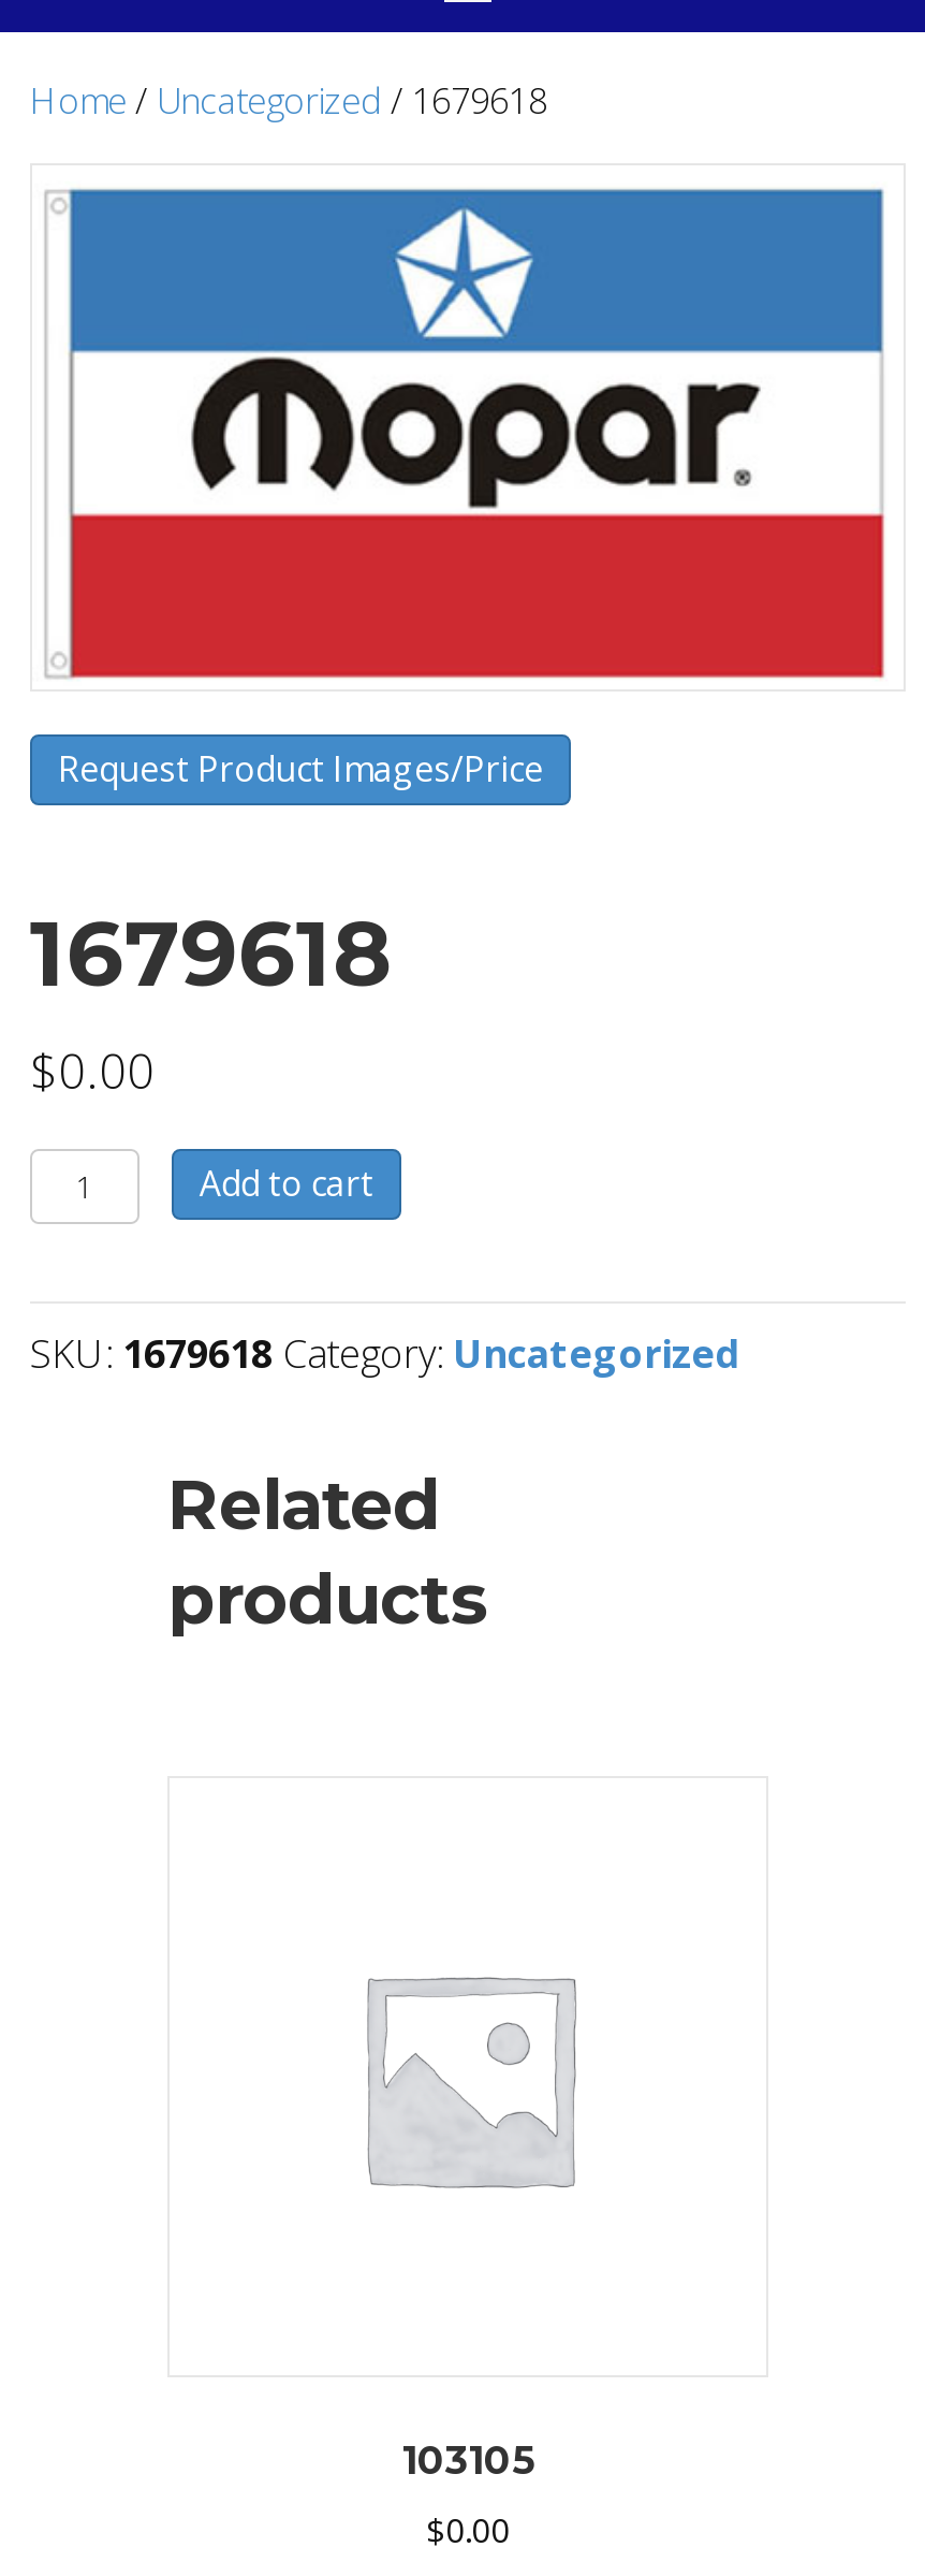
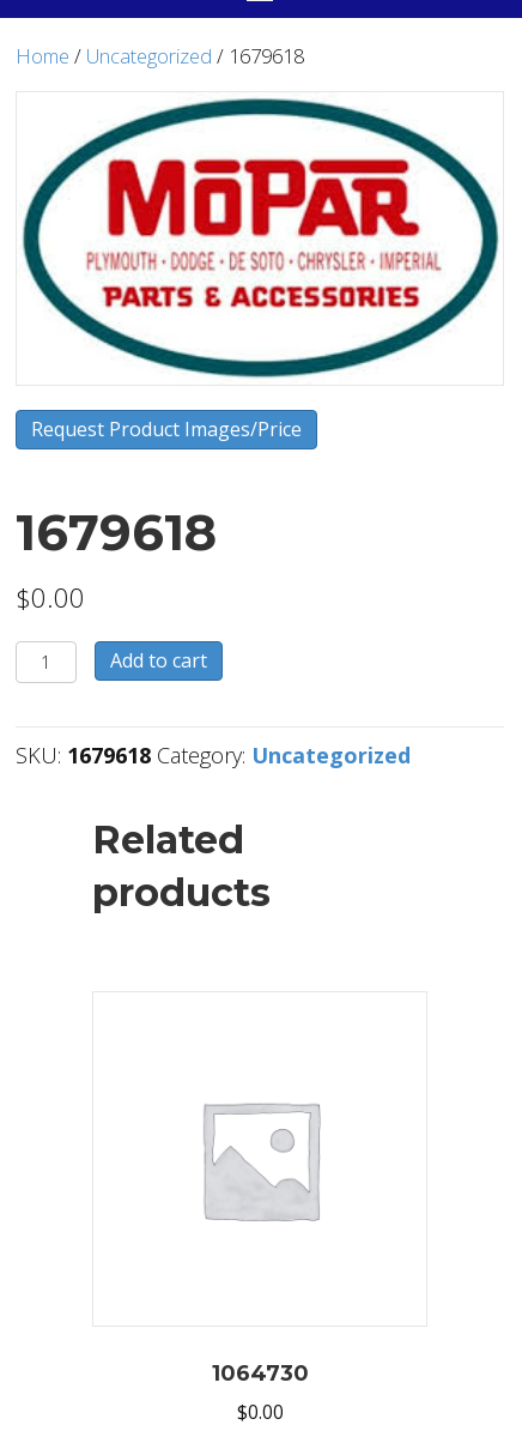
[45,178,895,681] [image] -> [23,97,499,379] [image]
[402,2438,533,2485] 103105 -> [211,1360,308,1386] 1064730

